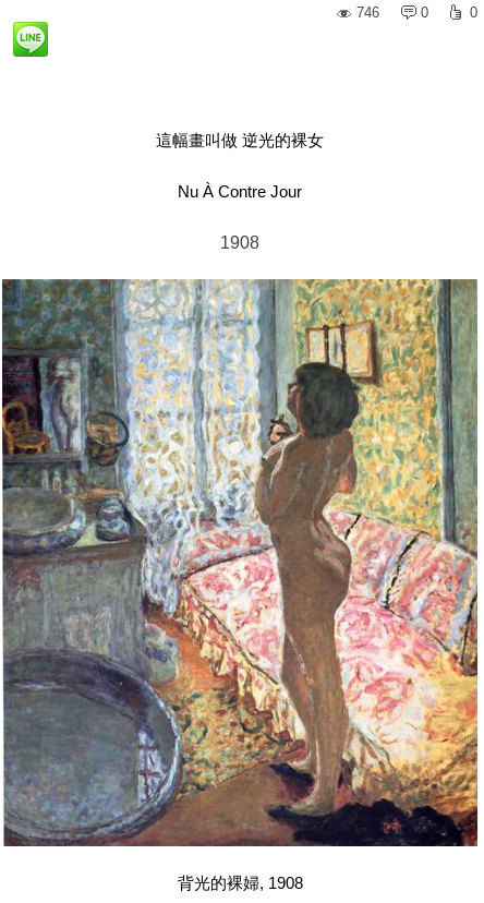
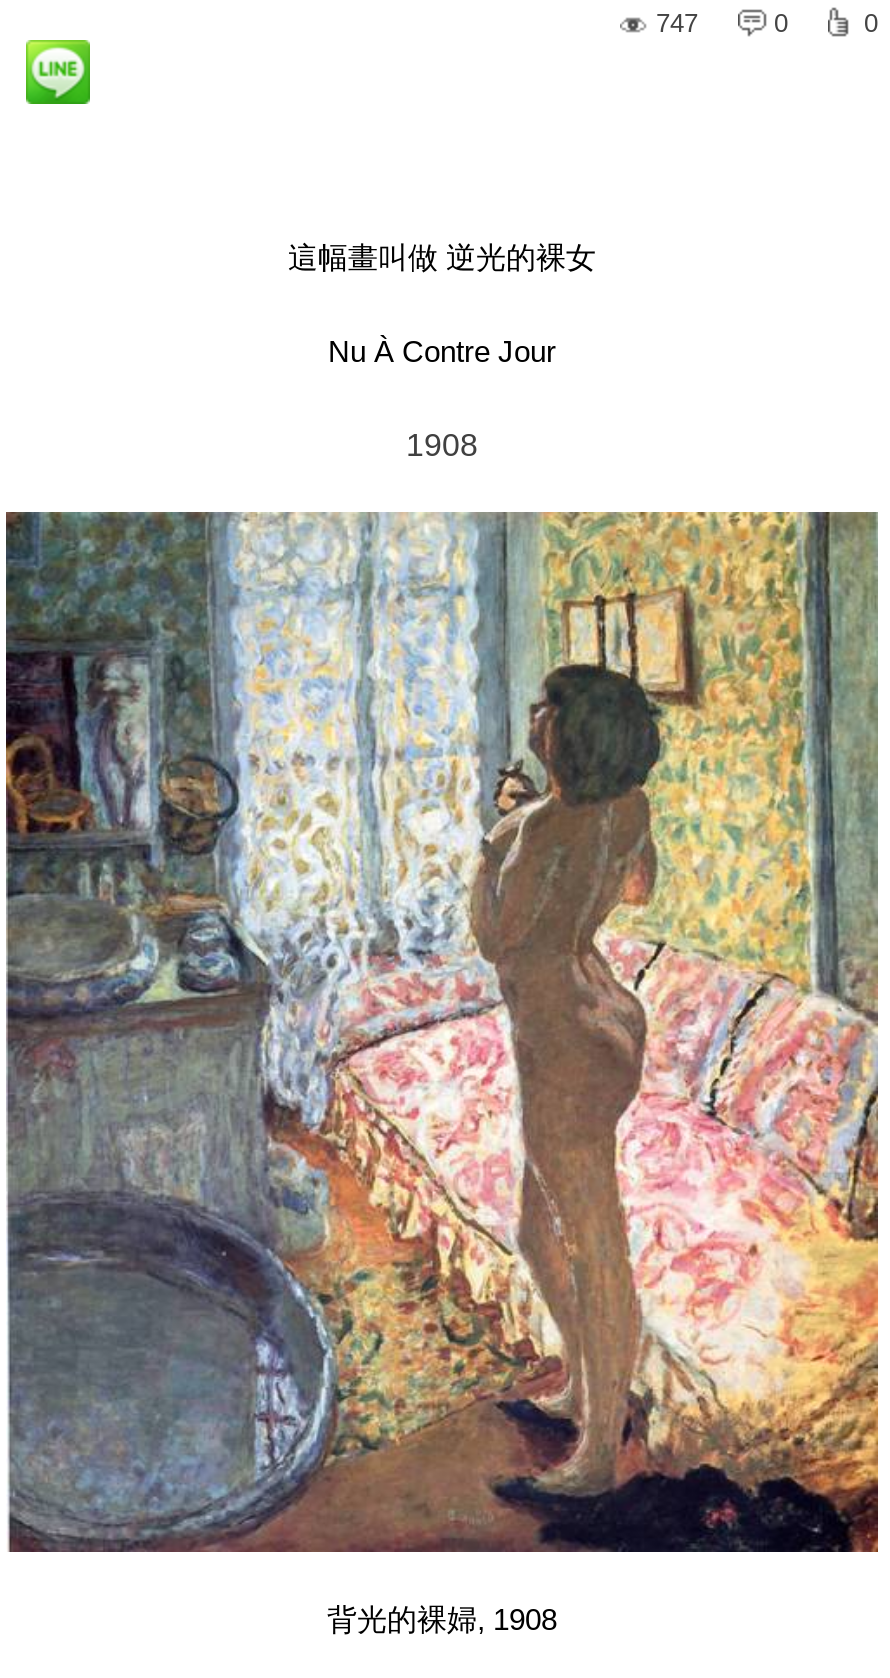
[356,4,379,21] 746 -> [656,8,698,38] 747

